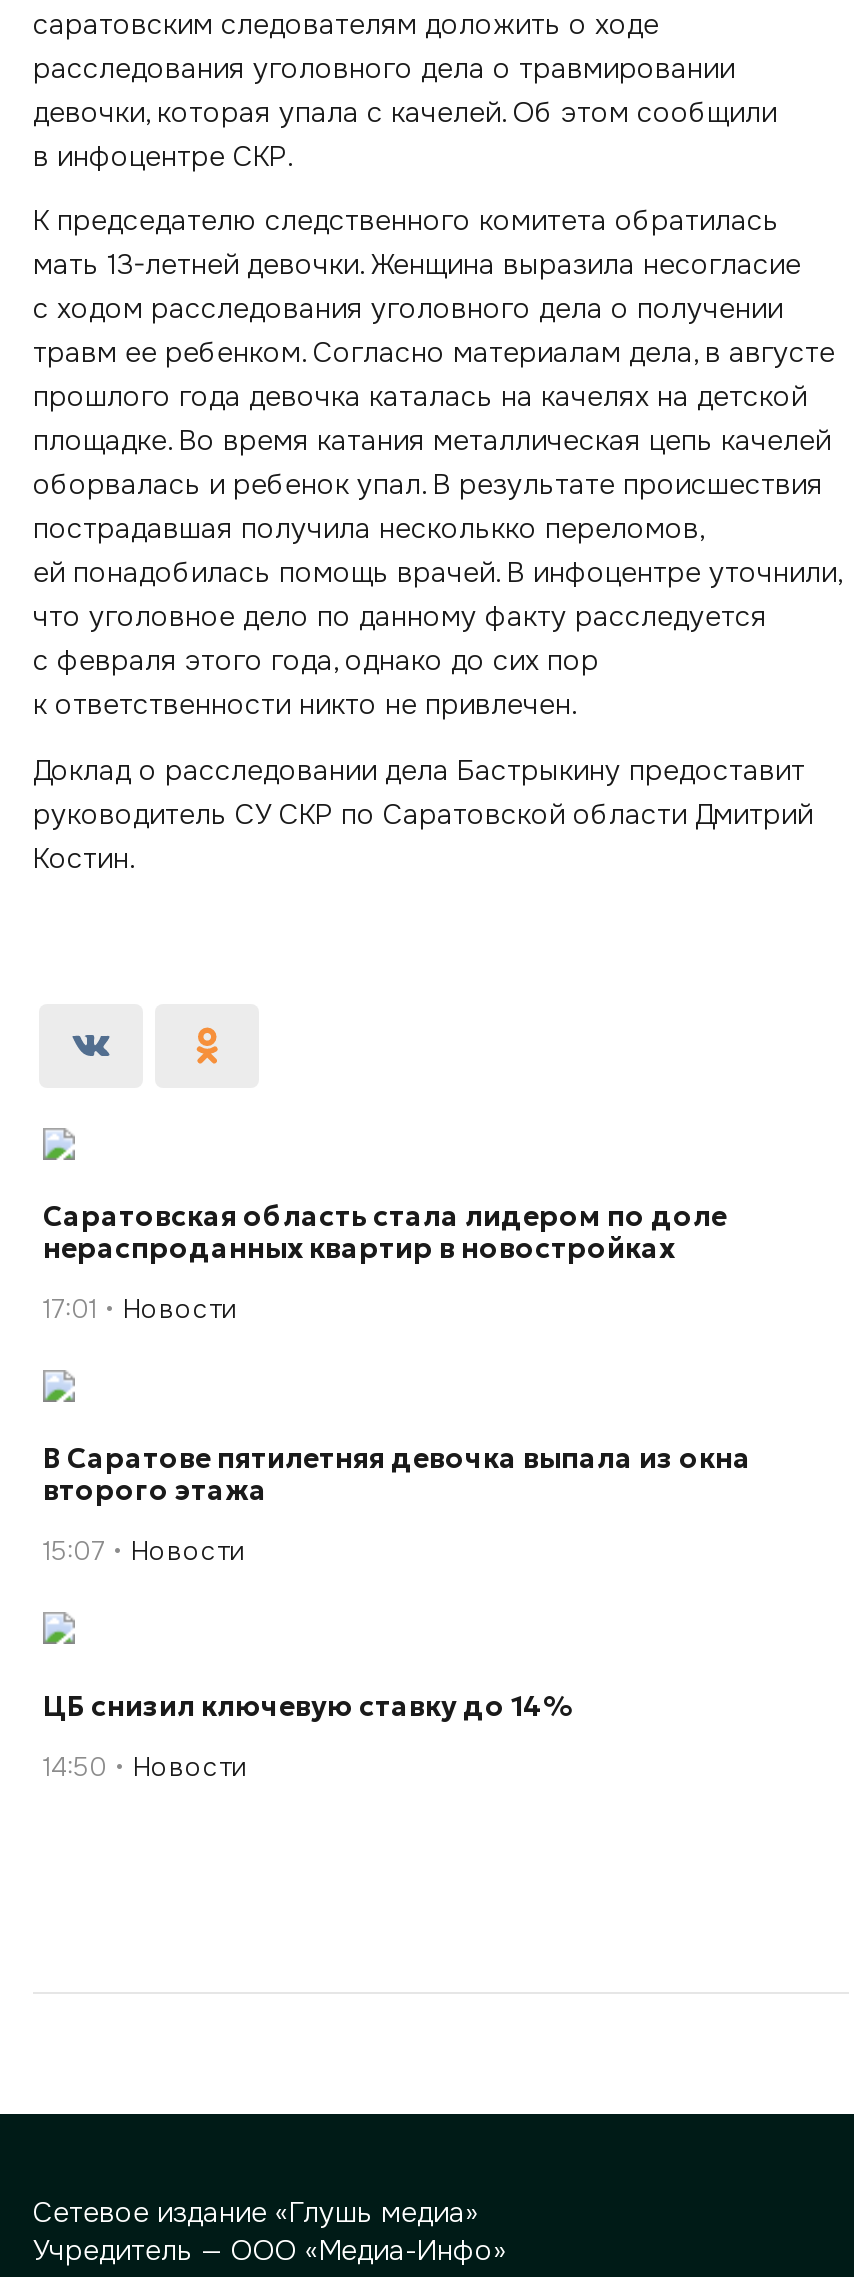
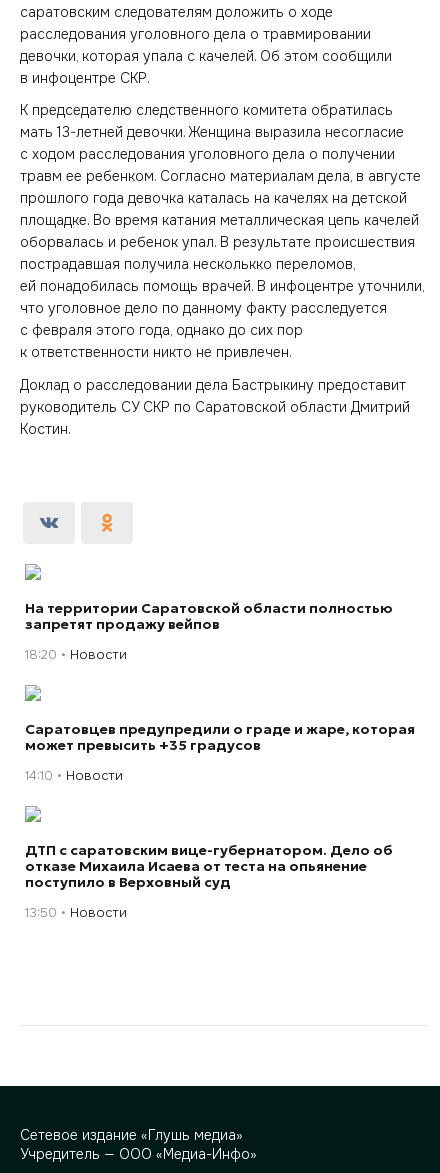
[43,1198,727,1266] Саратовская область стала лидером по доле | нераспроданных квартир в новостройках -> [25,599,393,633] На территории Саратовской области полностью | запретят продажу вейпов
[43,1292,237,1326] 17:01 Новости -> [25,646,127,663] 18:20 Новости
[43,1440,751,1508] В Саратове пятилетняя девочка выпала из окна | второго этажа -> [25,720,415,754] Саратовцев предупредили о граде и жаре, которая | может превысить +35 градусов
[43,1534,245,1568] 15:07 Новости -> [25,767,123,784] 14:10 Новости
[43,1688,573,1724] ЦБ снизил ключевую ставку до 14% -> [25,841,393,891] ДТП с саратовским вице-губернатором. Дело об | отказе Михаила Исаева от теста на опьянение | поступило в Верховный суд
[43,1750,247,1784] 14:50 Новости -> [25,904,127,921] 13:50 Новости

